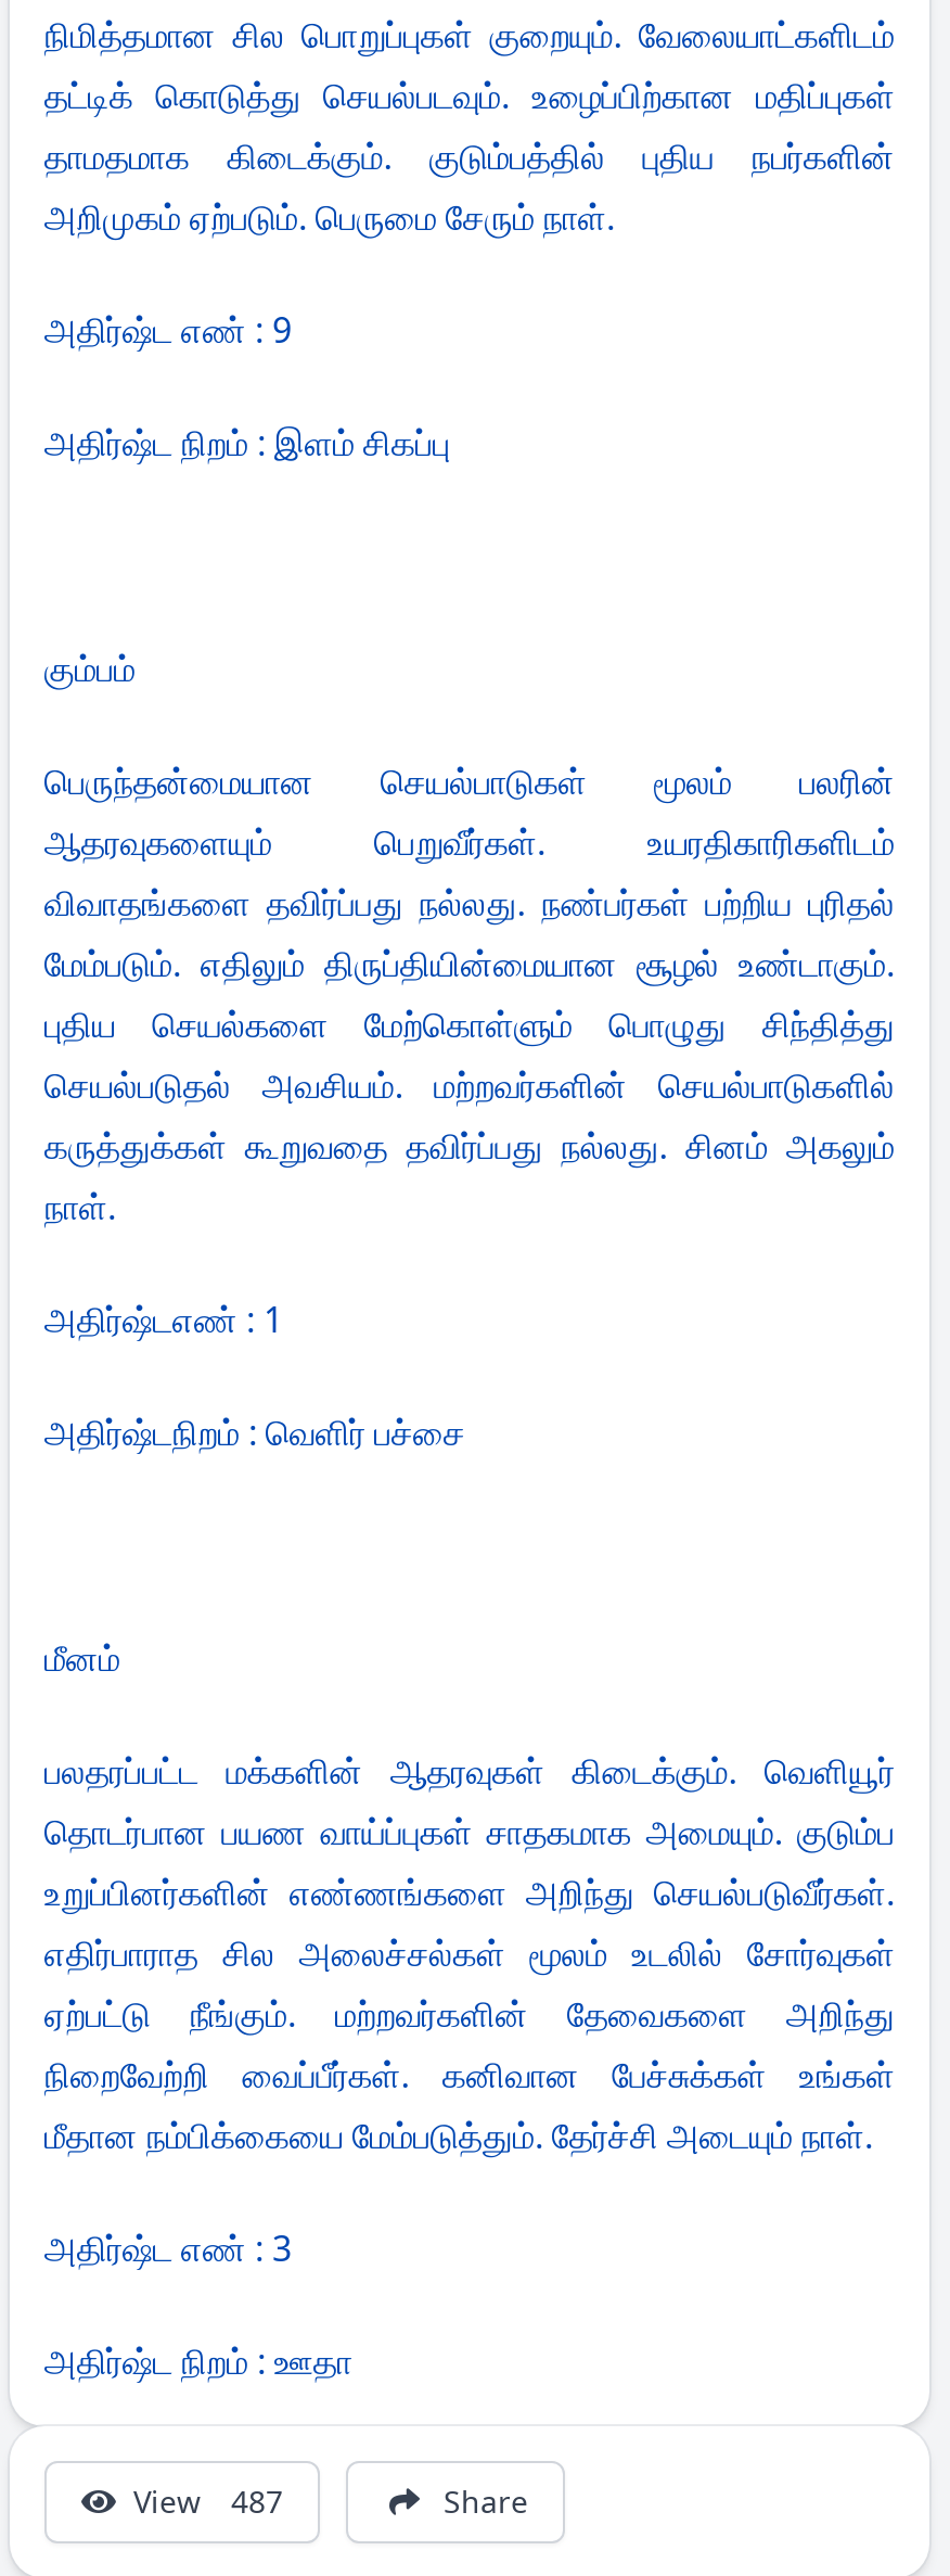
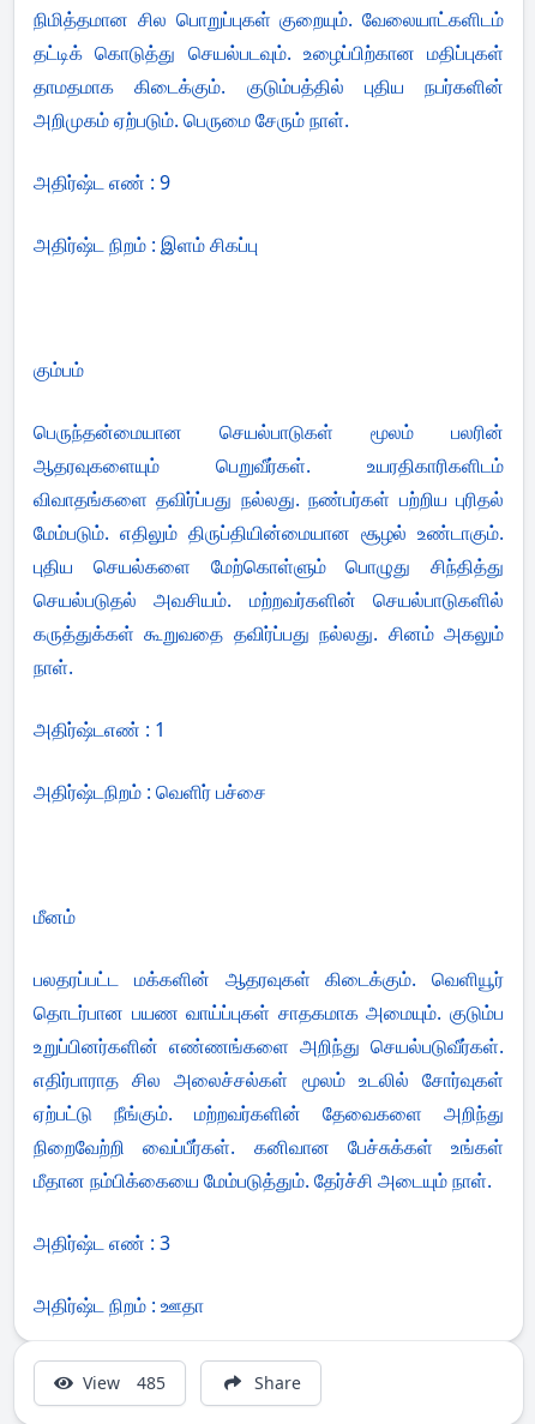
[133,2481,283,2522] View 487 -> [83,1371,166,1394] View 485

